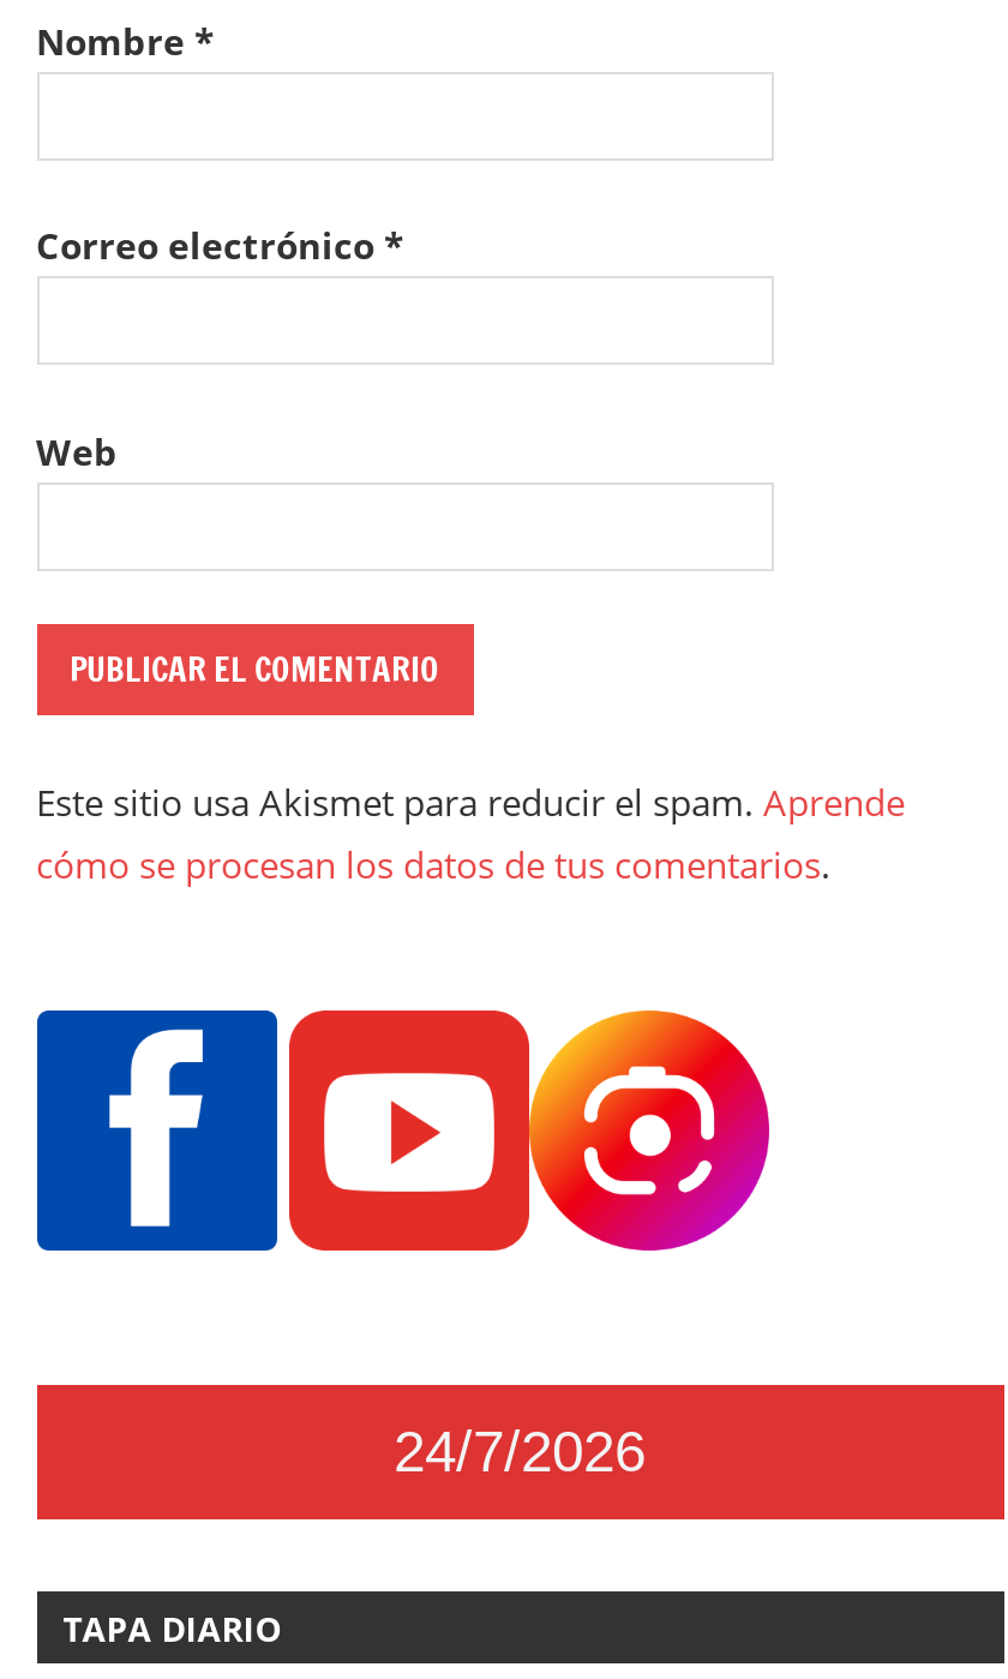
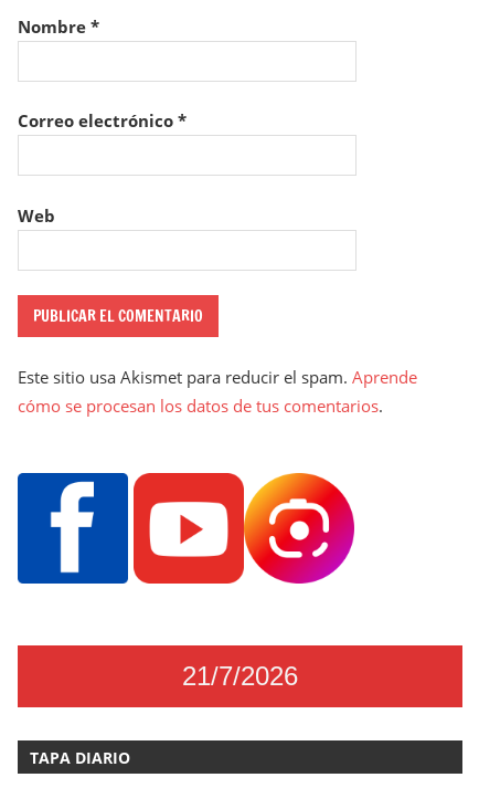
[394,1419,646,1483] 24/7/2026 -> [182,661,297,691] 21/7/2026

